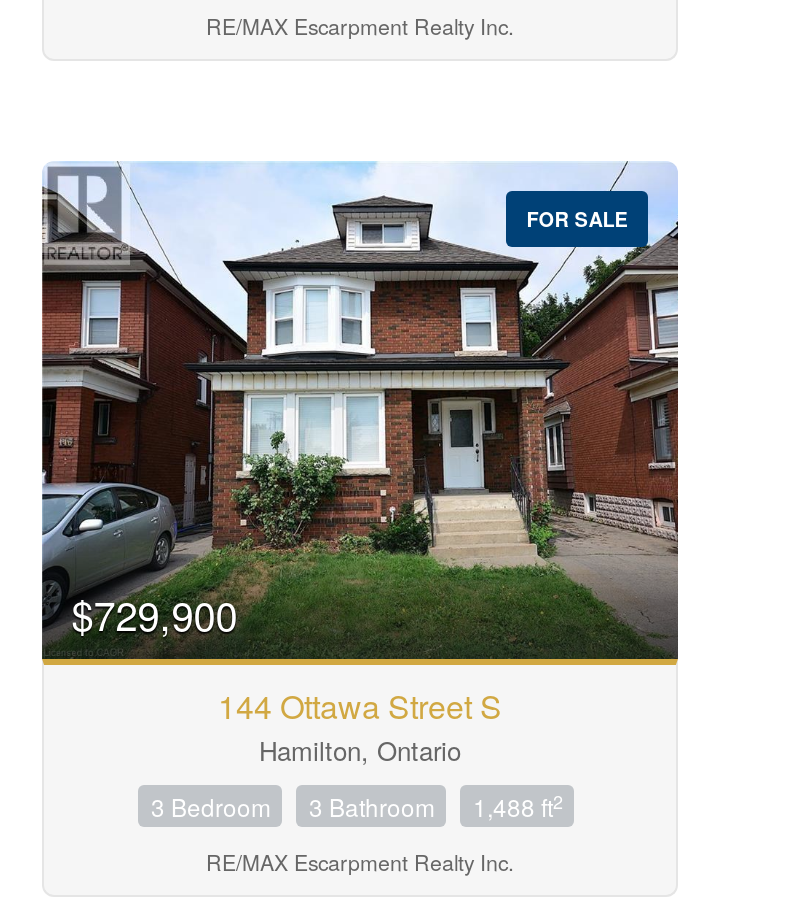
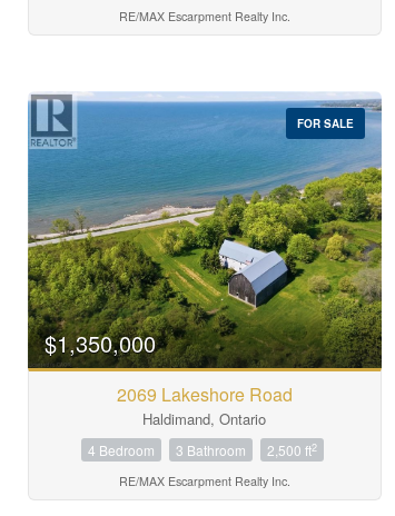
[40,163,680,653] [image] | $729,900 -> [27,93,383,365] [image] | $1,350,000
[218,683,502,769] 144 Ottawa Street S | Hamilton, Ontario -> [117,382,293,429] 2069 Lakeshore Road | Haldimand, Ontario
[151,789,271,823] 3 Bedroom -> [88,441,155,460] 4 Bedroom
[473,788,563,823] 1,488 ft2 -> [268,440,318,460] 2,500 ft2

